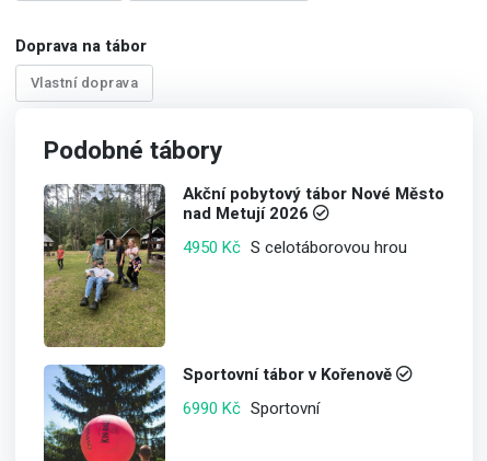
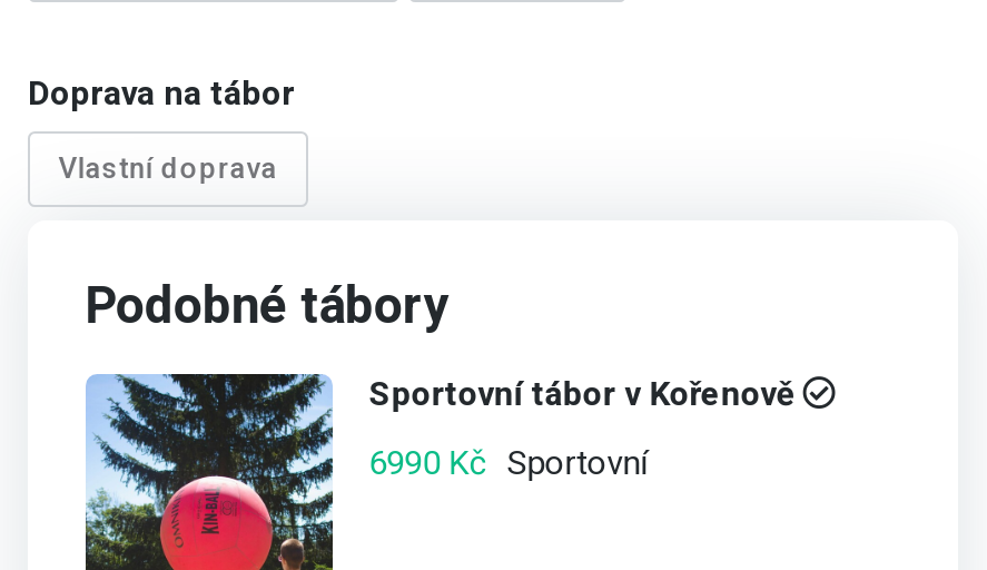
[43,182,445,348] [image] | Akční pobytový tábor Nové Město | nad Metují 2026 | 4950 Kč S celotáborovou hrou -> none

